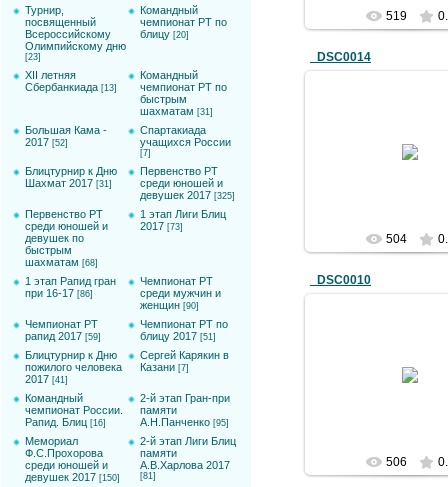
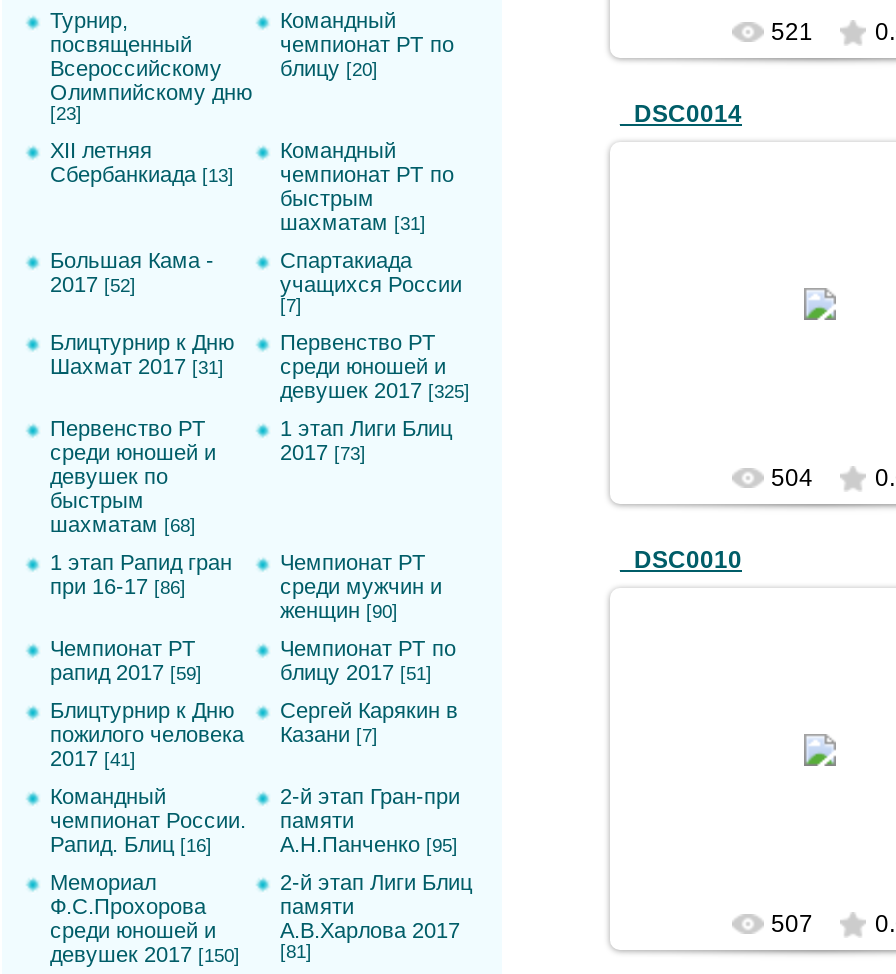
[385,9,406,23] 519 -> [771,18,813,46] 521
[385,455,406,469] 506 -> [771,910,813,938] 507

